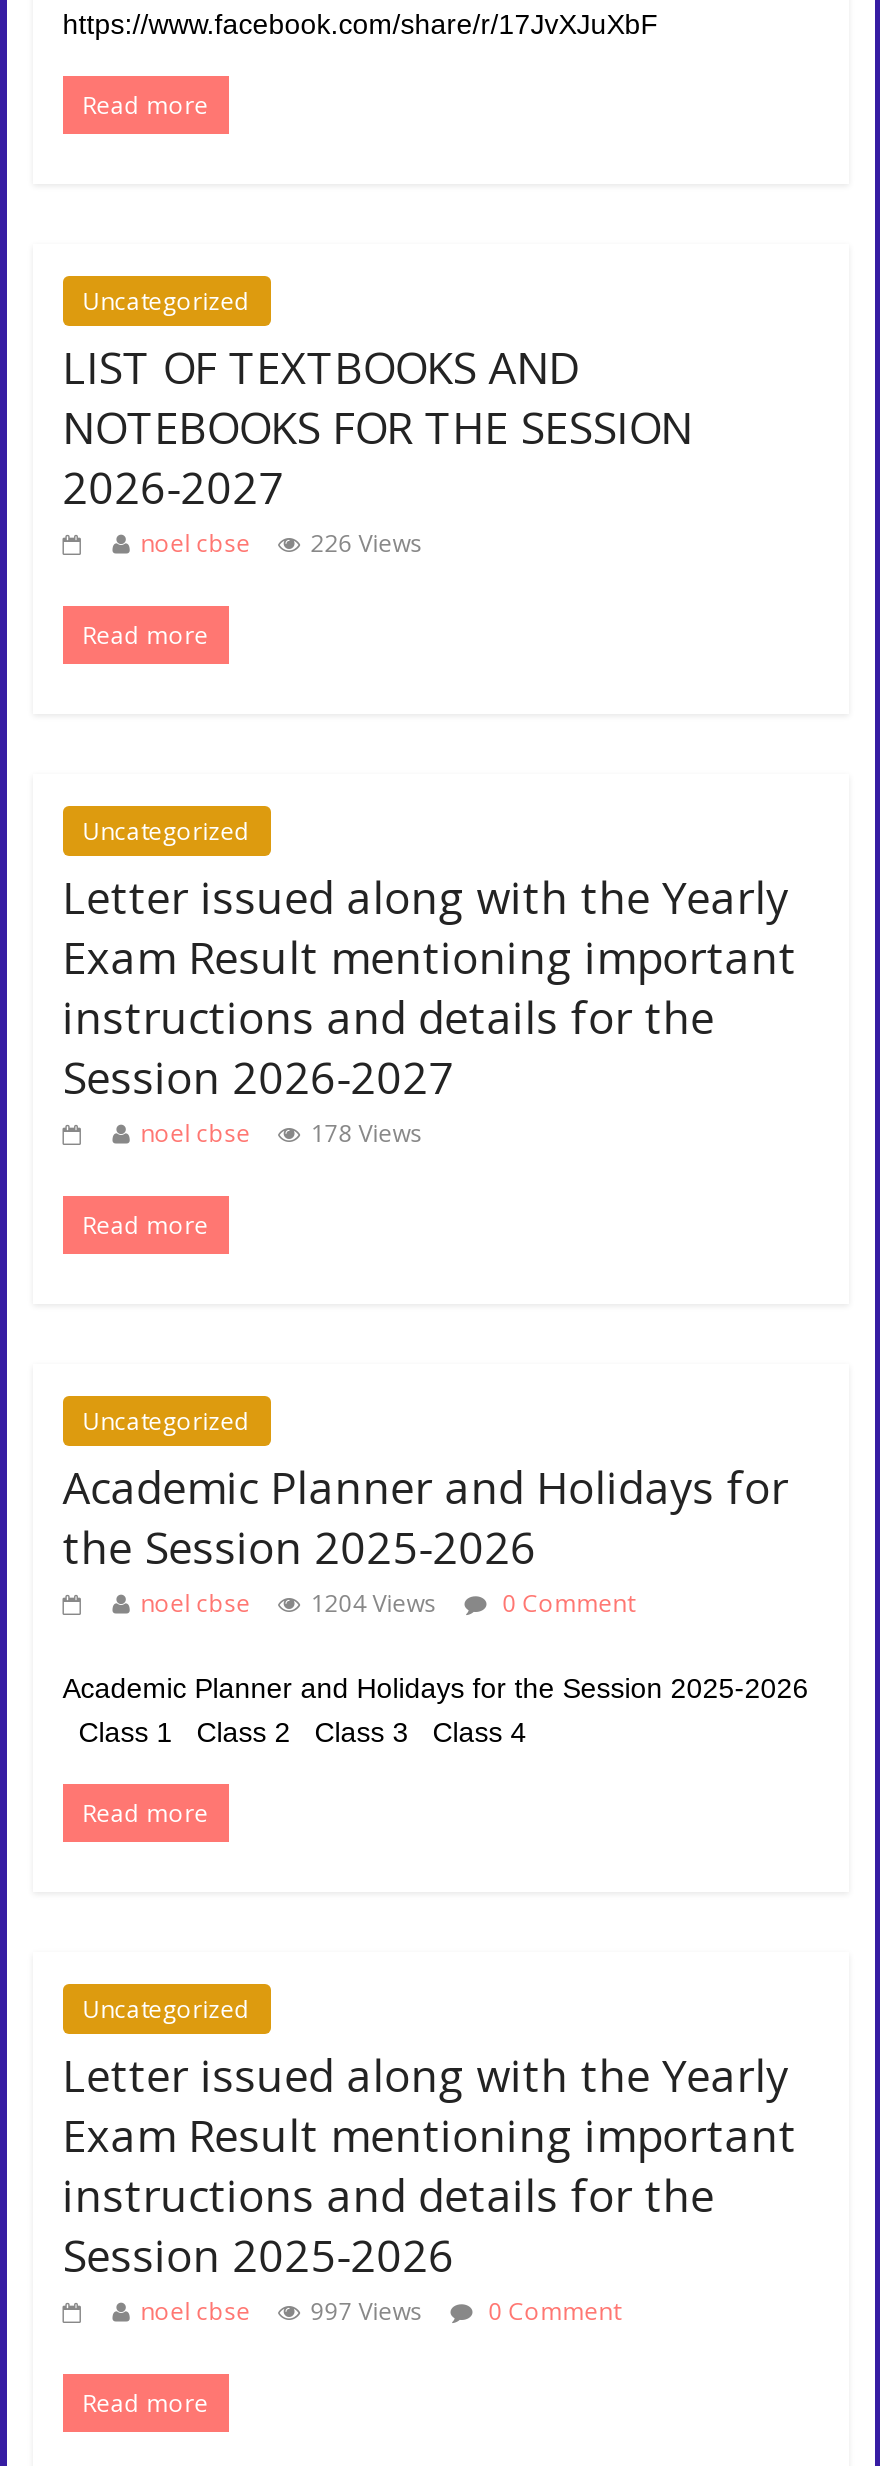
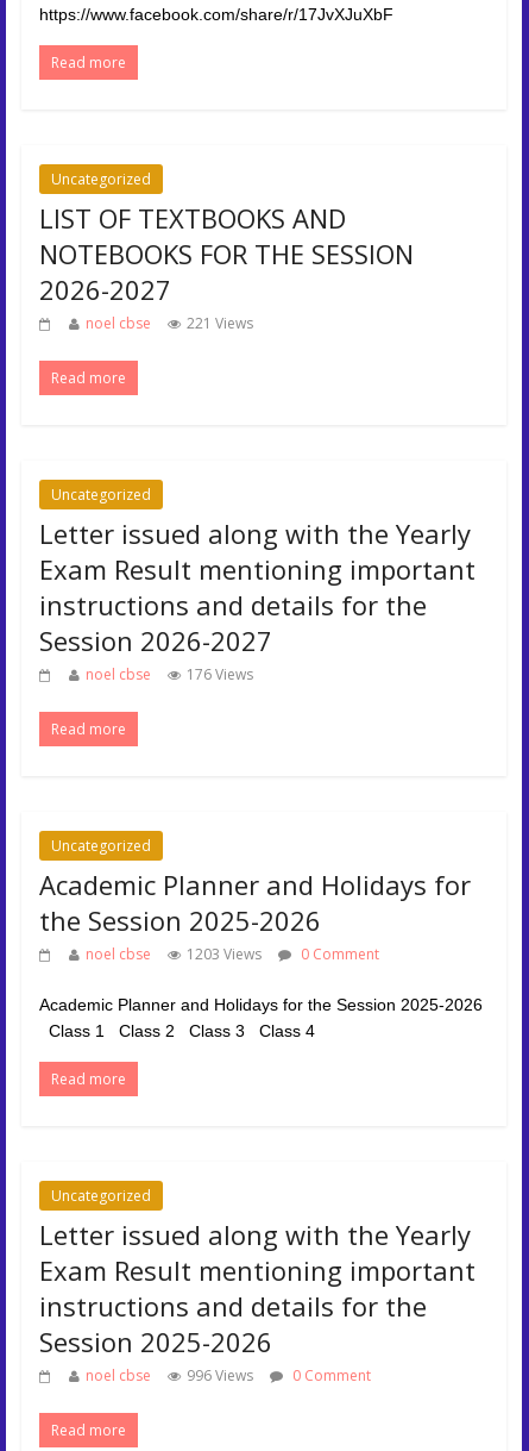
[141,526,423,560] noel cbse 226 Views -> [85,313,253,333] noel cbse 221 Views
[141,1116,423,1150] noel cbse 178 Views -> [85,664,253,684] noel cbse 176 Views
[141,1586,635,1620] noel cbse 1204 Views 0 Comment -> [85,944,379,964] noel cbse 1203 Views 0 Comment
[141,2294,621,2328] noel cbse 997 Views 0 Comment -> [85,1365,371,1386] noel cbse 996 Views 0 Comment

